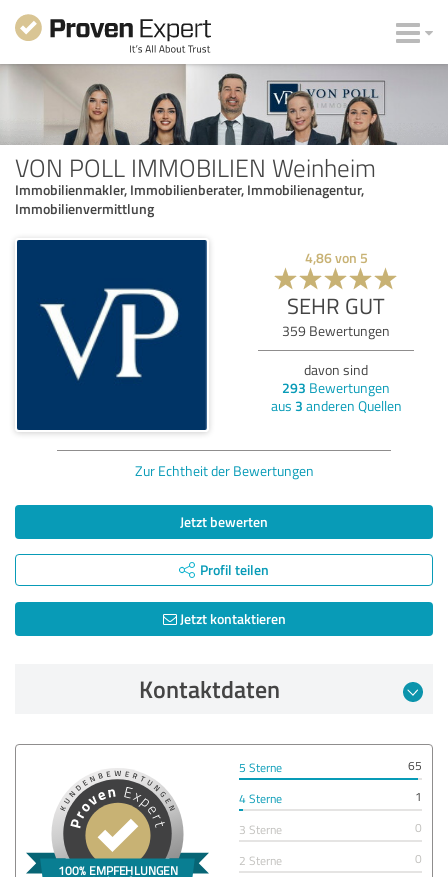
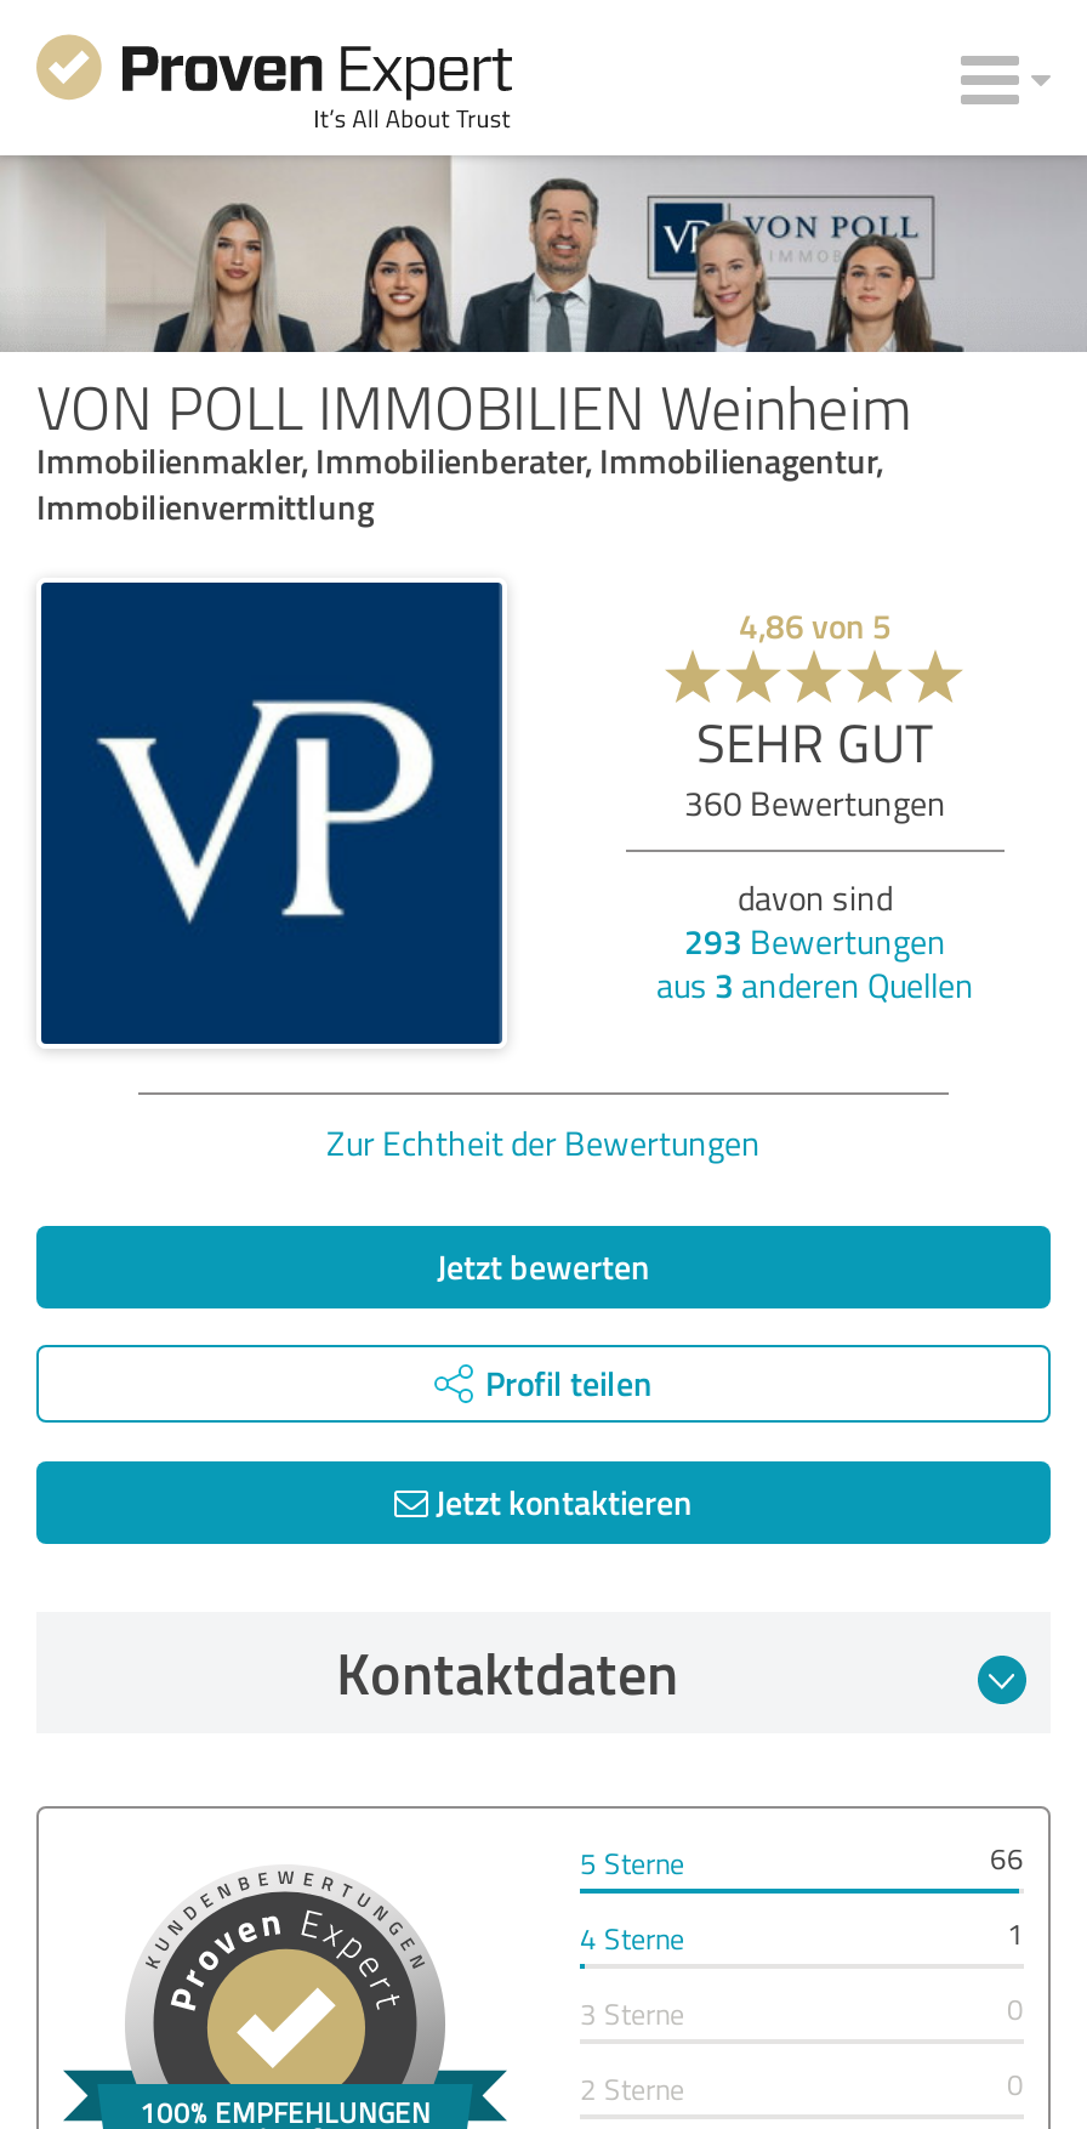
[282,321,390,340] 359 Bewertungen -> [684,778,946,824] 360 Bewertungen
[408,757,422,774] 65 -> [990,1837,1024,1878] 66

